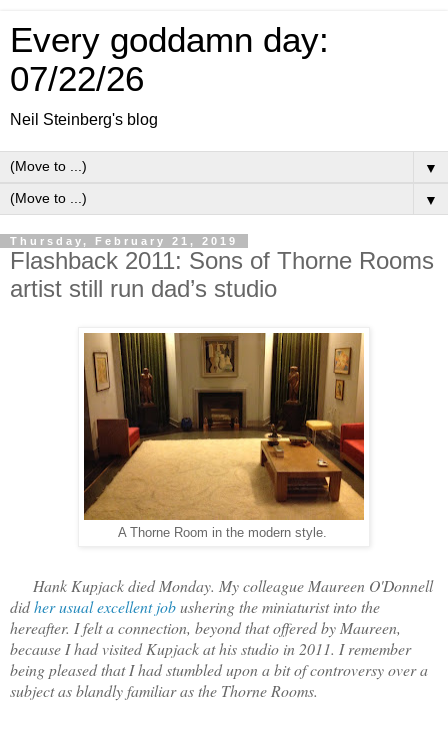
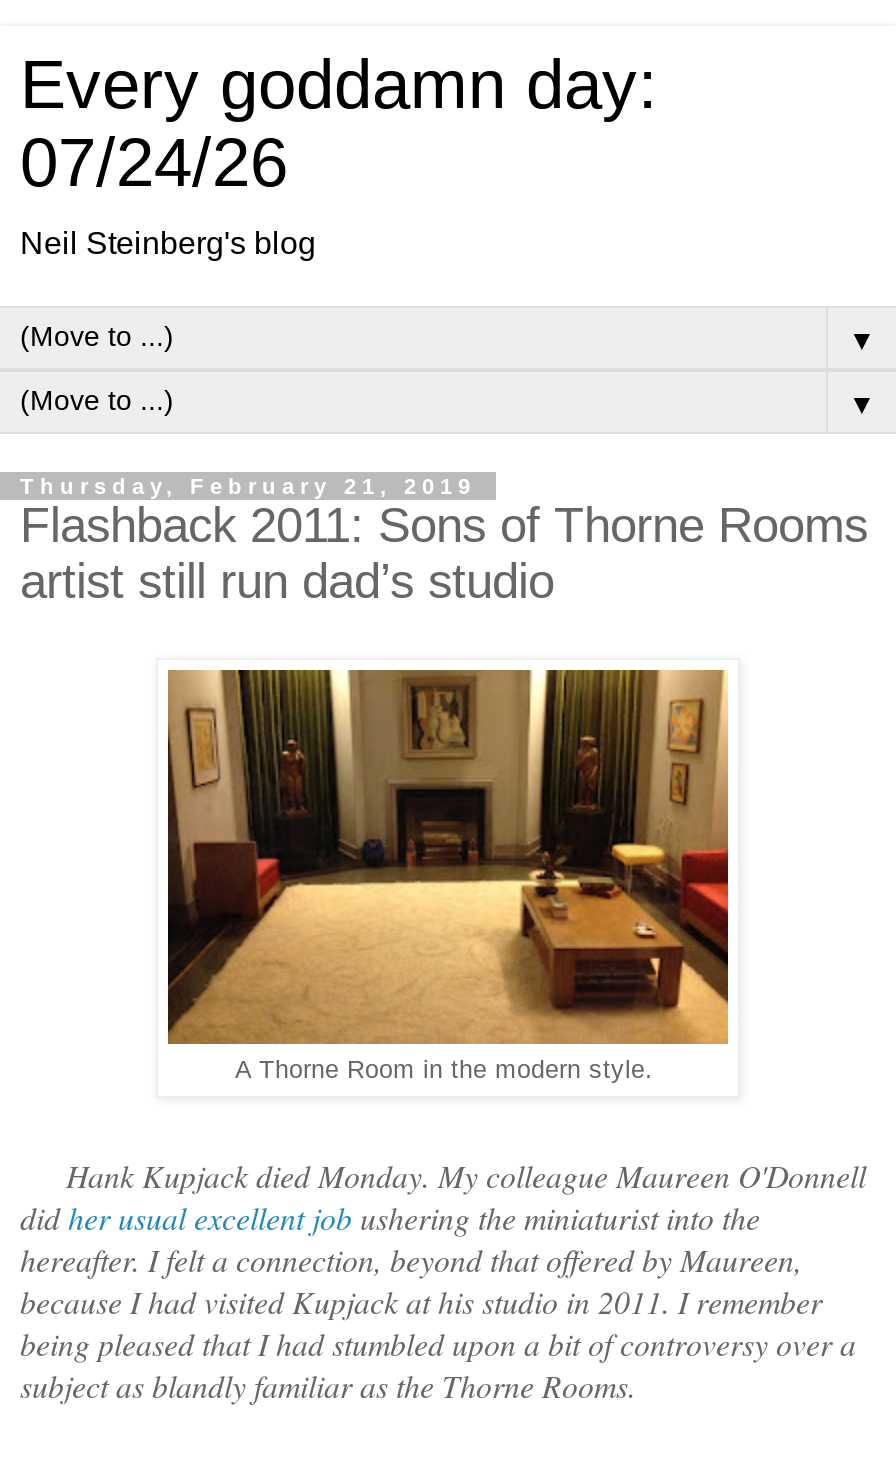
[10,60,144,98] 07/22/26 -> [20,124,288,200] 07/24/26

